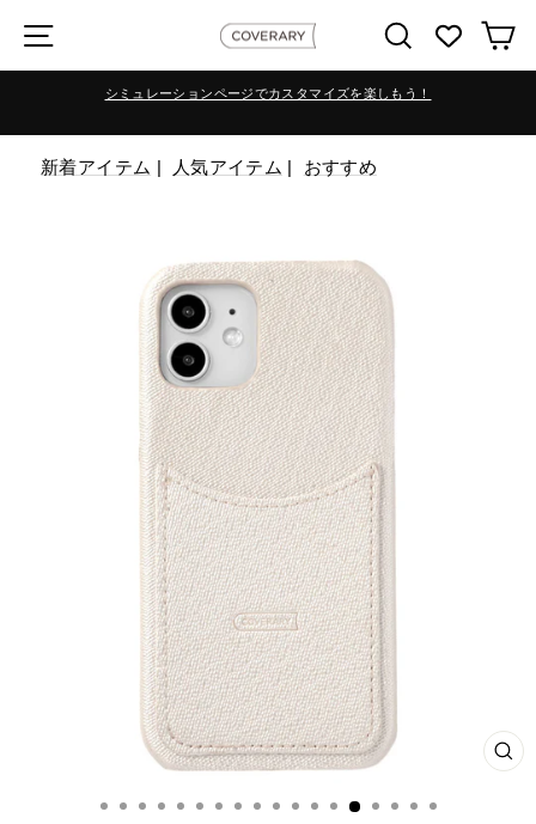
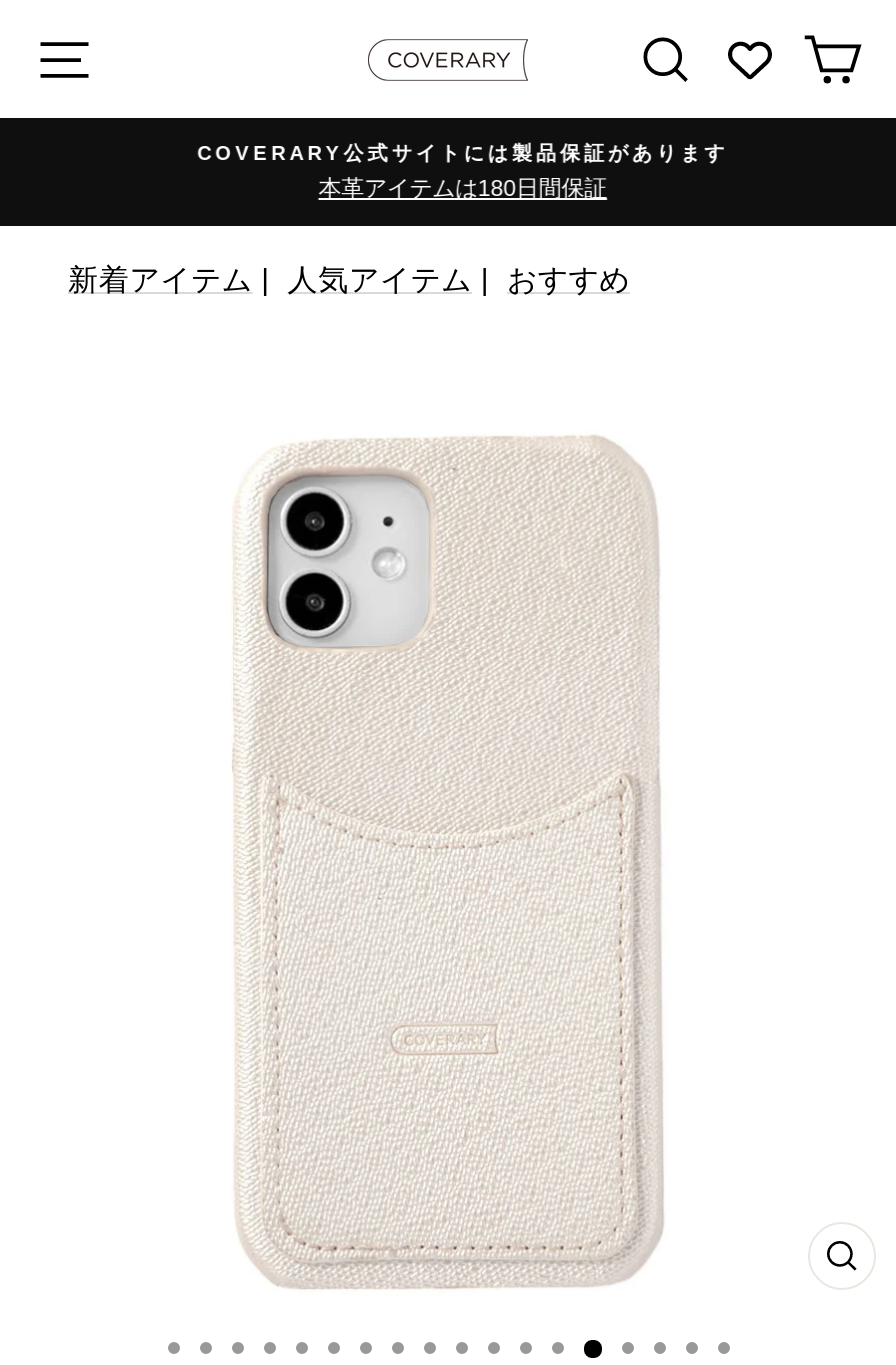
[105,86,431,100] シミュレーションページでカスタマイズを楽しもう！ -> [182,142,714,200] COVERARY公式サイトには製品保証があります | 本革アイテムは180日間保証

